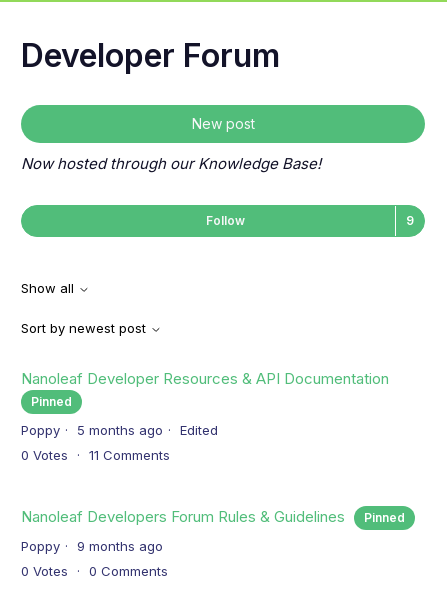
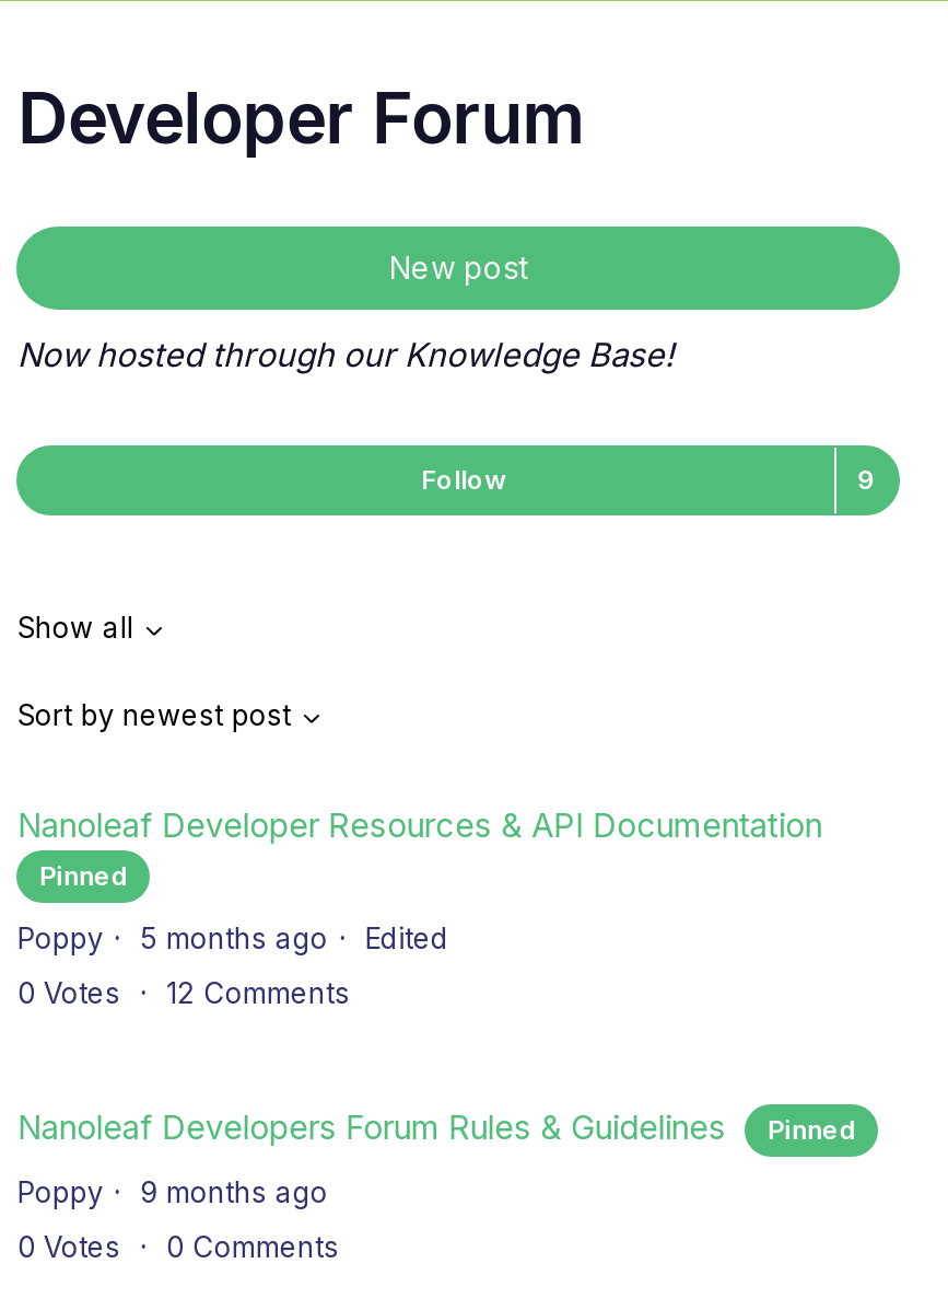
[21,447,170,463] 0 Votes 11 Comments -> [17,975,350,1010] 0 Votes 12 Comments

